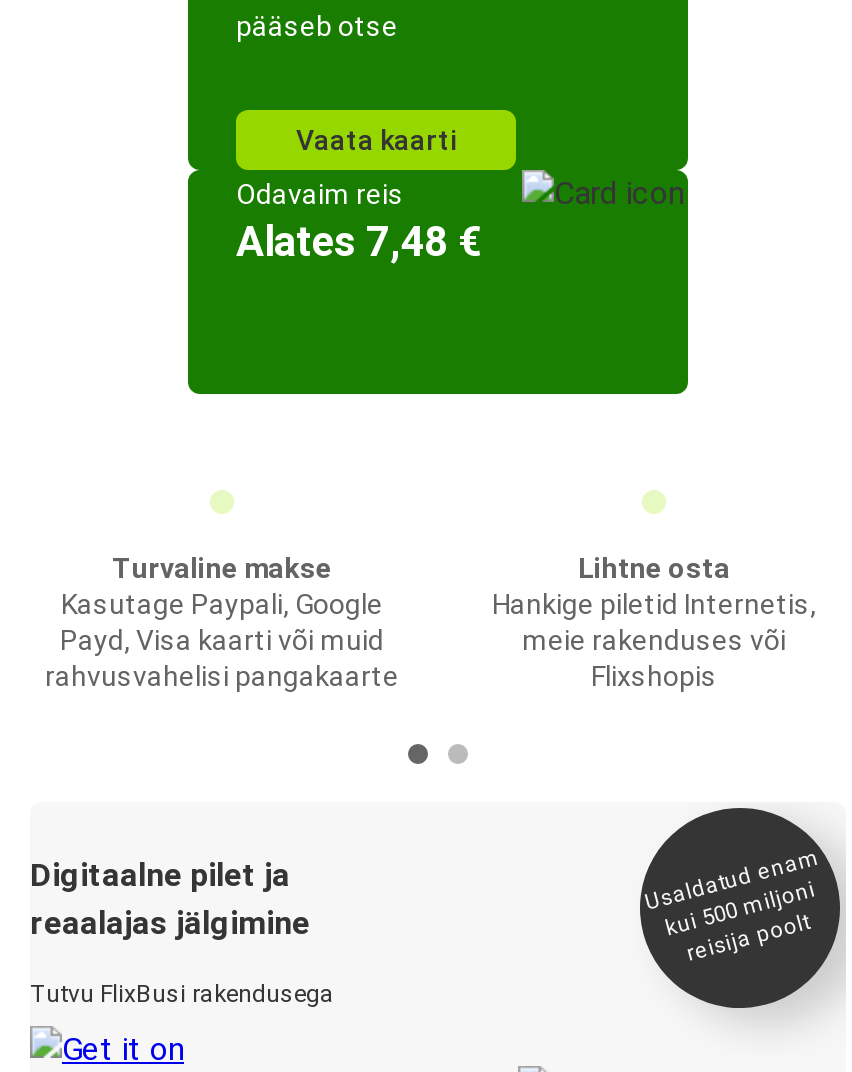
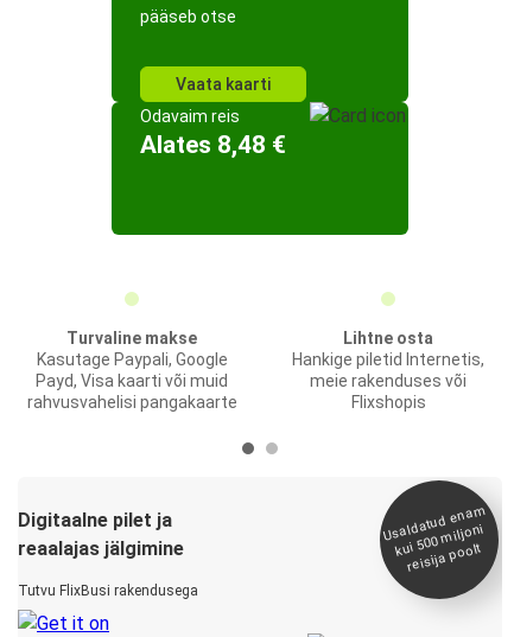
[236,218,482,266] Alates 7,48 € -> [140,130,286,159] Alates 8,48 €

